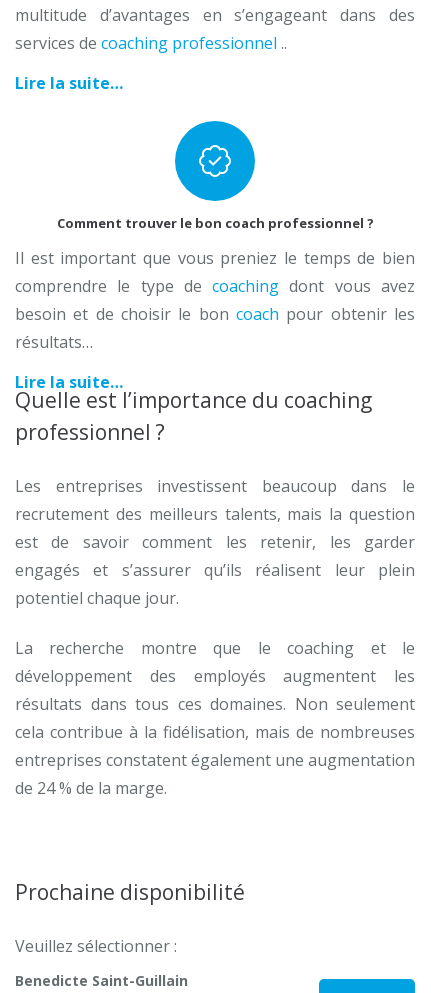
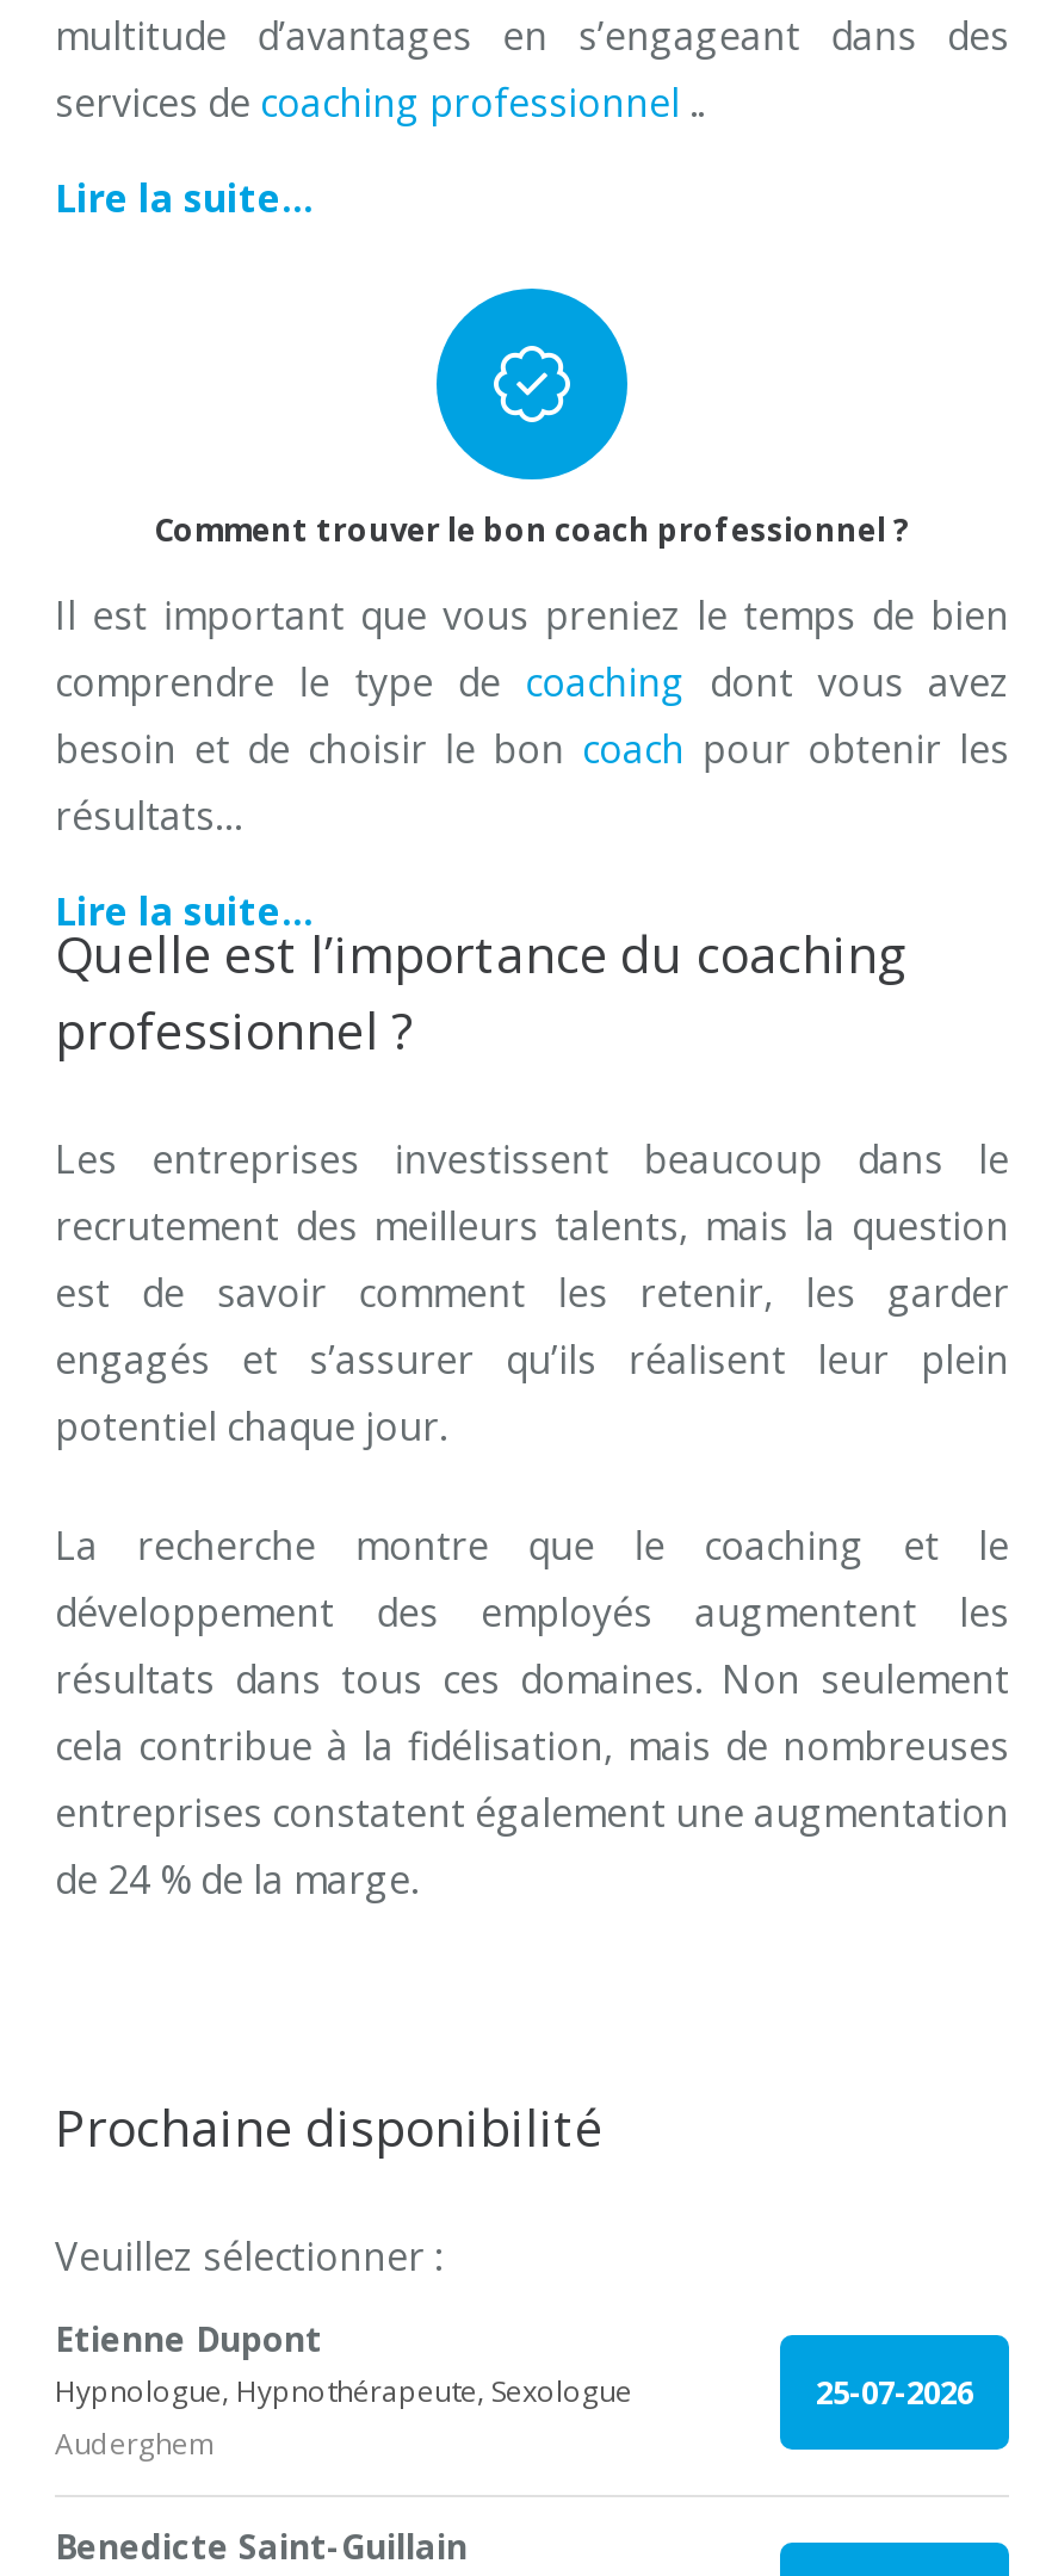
none -> [55,2316,632,2464] Etienne Dupont | Hypnologue, Hypnothérapeute, Sexologue | Auderghem
none -> [816,2371,973,2414] 25-07-2026

